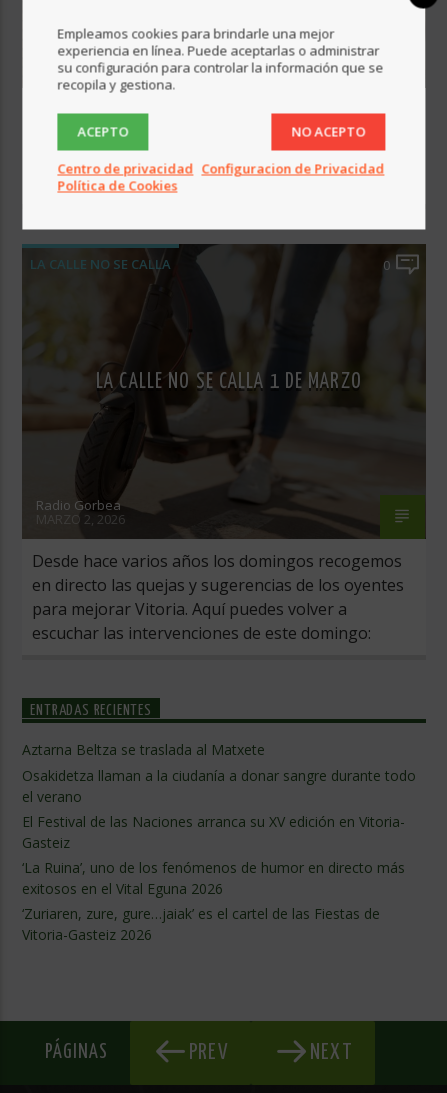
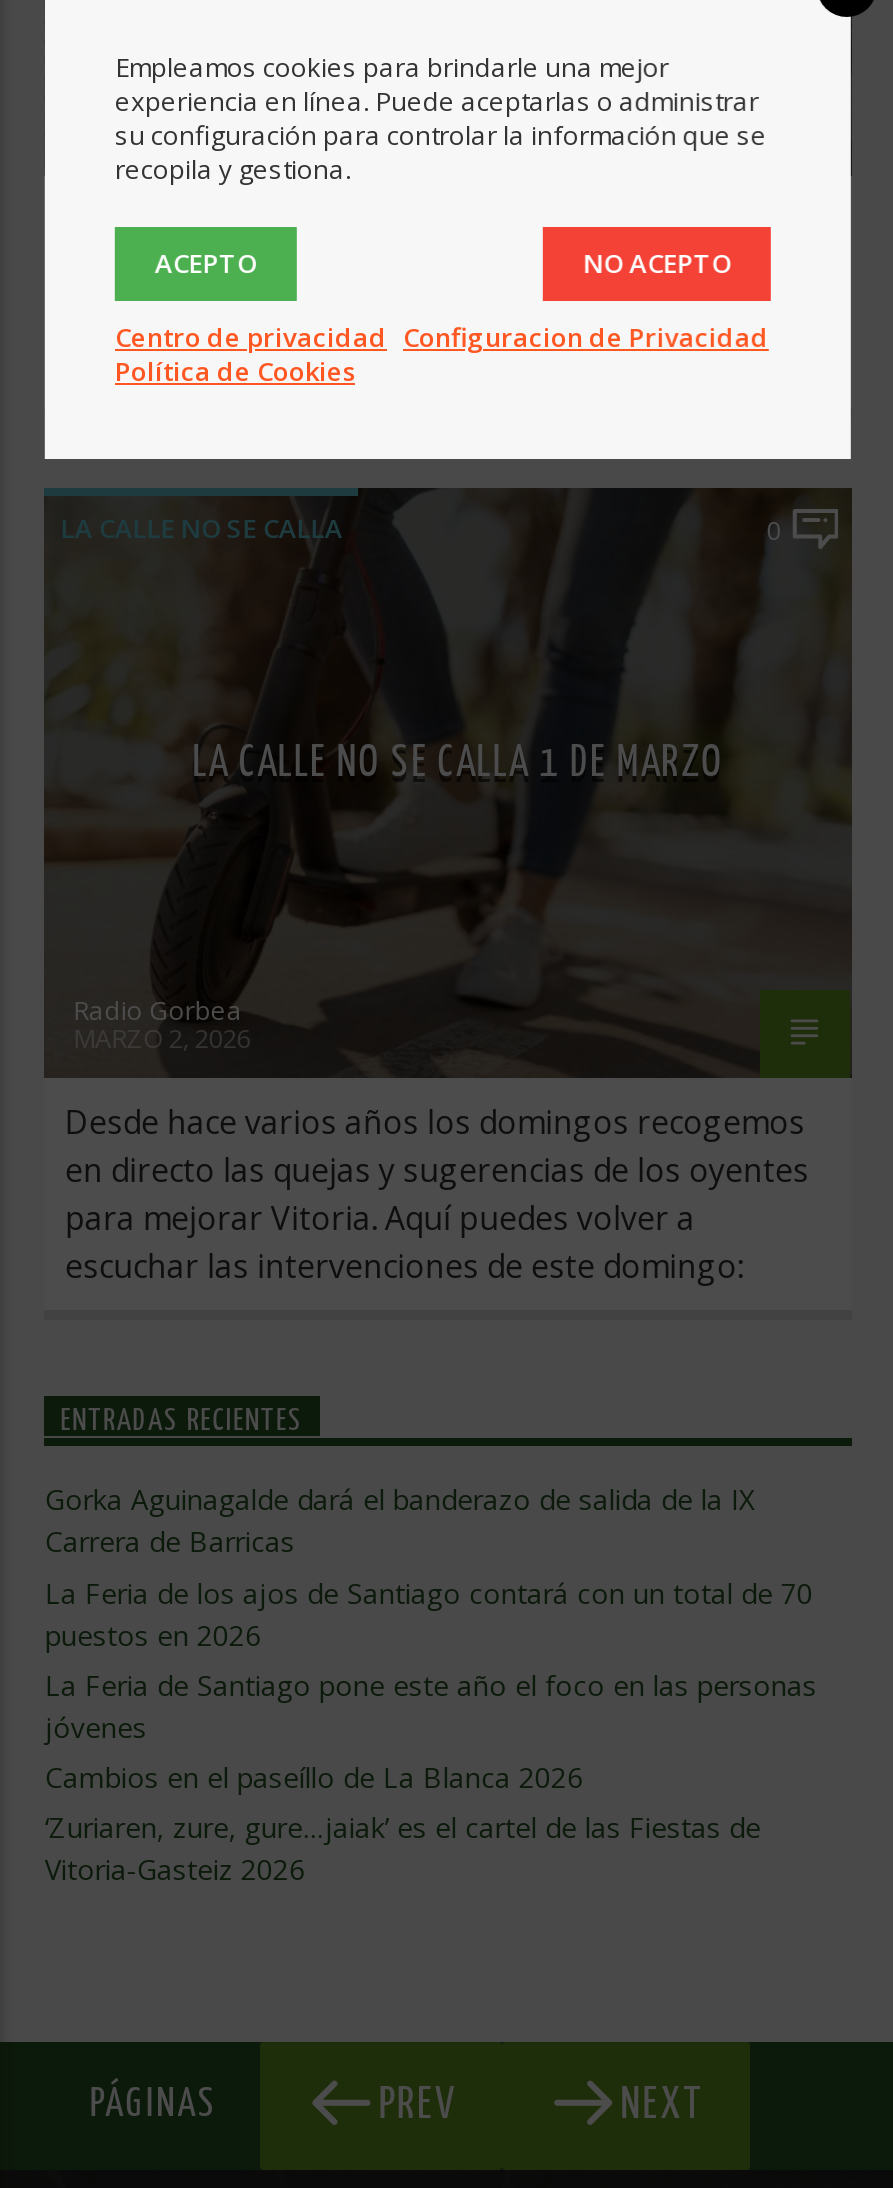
[22,740,416,898] Aztarna Beltza se traslada al Matxete | Osakidetza llaman a la ciudanía a donar sangre durante todo | el verano | El Festival de las Naciones arranca su XV edición en Vitoria- | Gasteiz | ‘La Ruina’, uno de los fenómenos de humor en directo más | exitosos en el Vital Eguna 2026 -> [45,1481,817,1796] Gorka Aguinagalde dará el banderazo de salida de la IX | Carrera de Barricas | La Feria de los ajos de Santiago contará con un total de 70 | puestos en 2026 | La Feria de Santiago pone este año el foco en las personas | jóvenes | Cambios en el paseíllo de La Blanca 2026

